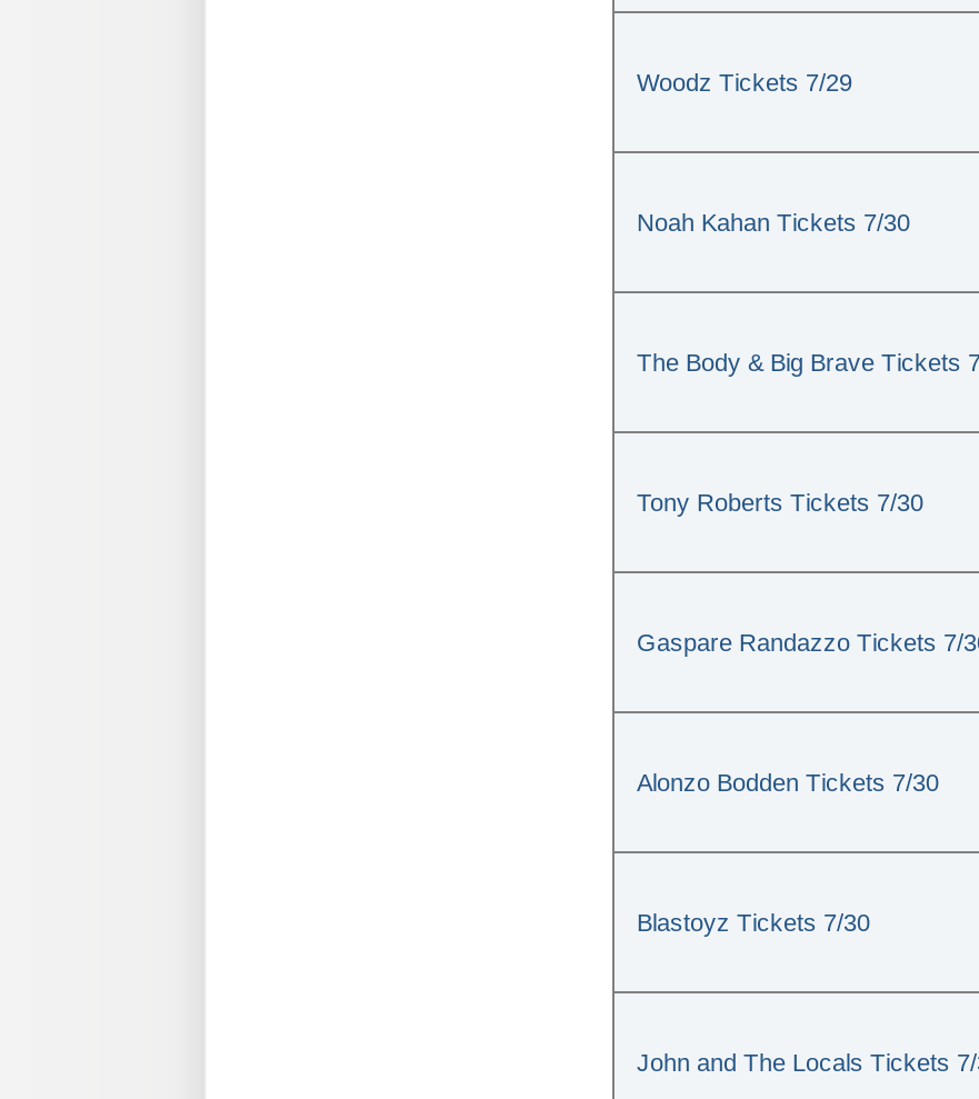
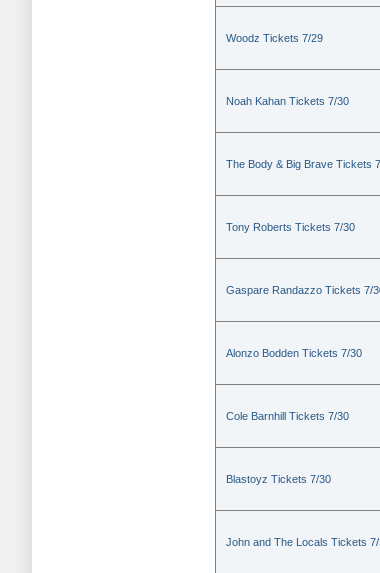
none -> [226,410,349,422] Cole Barnhill Tickets 7/30

